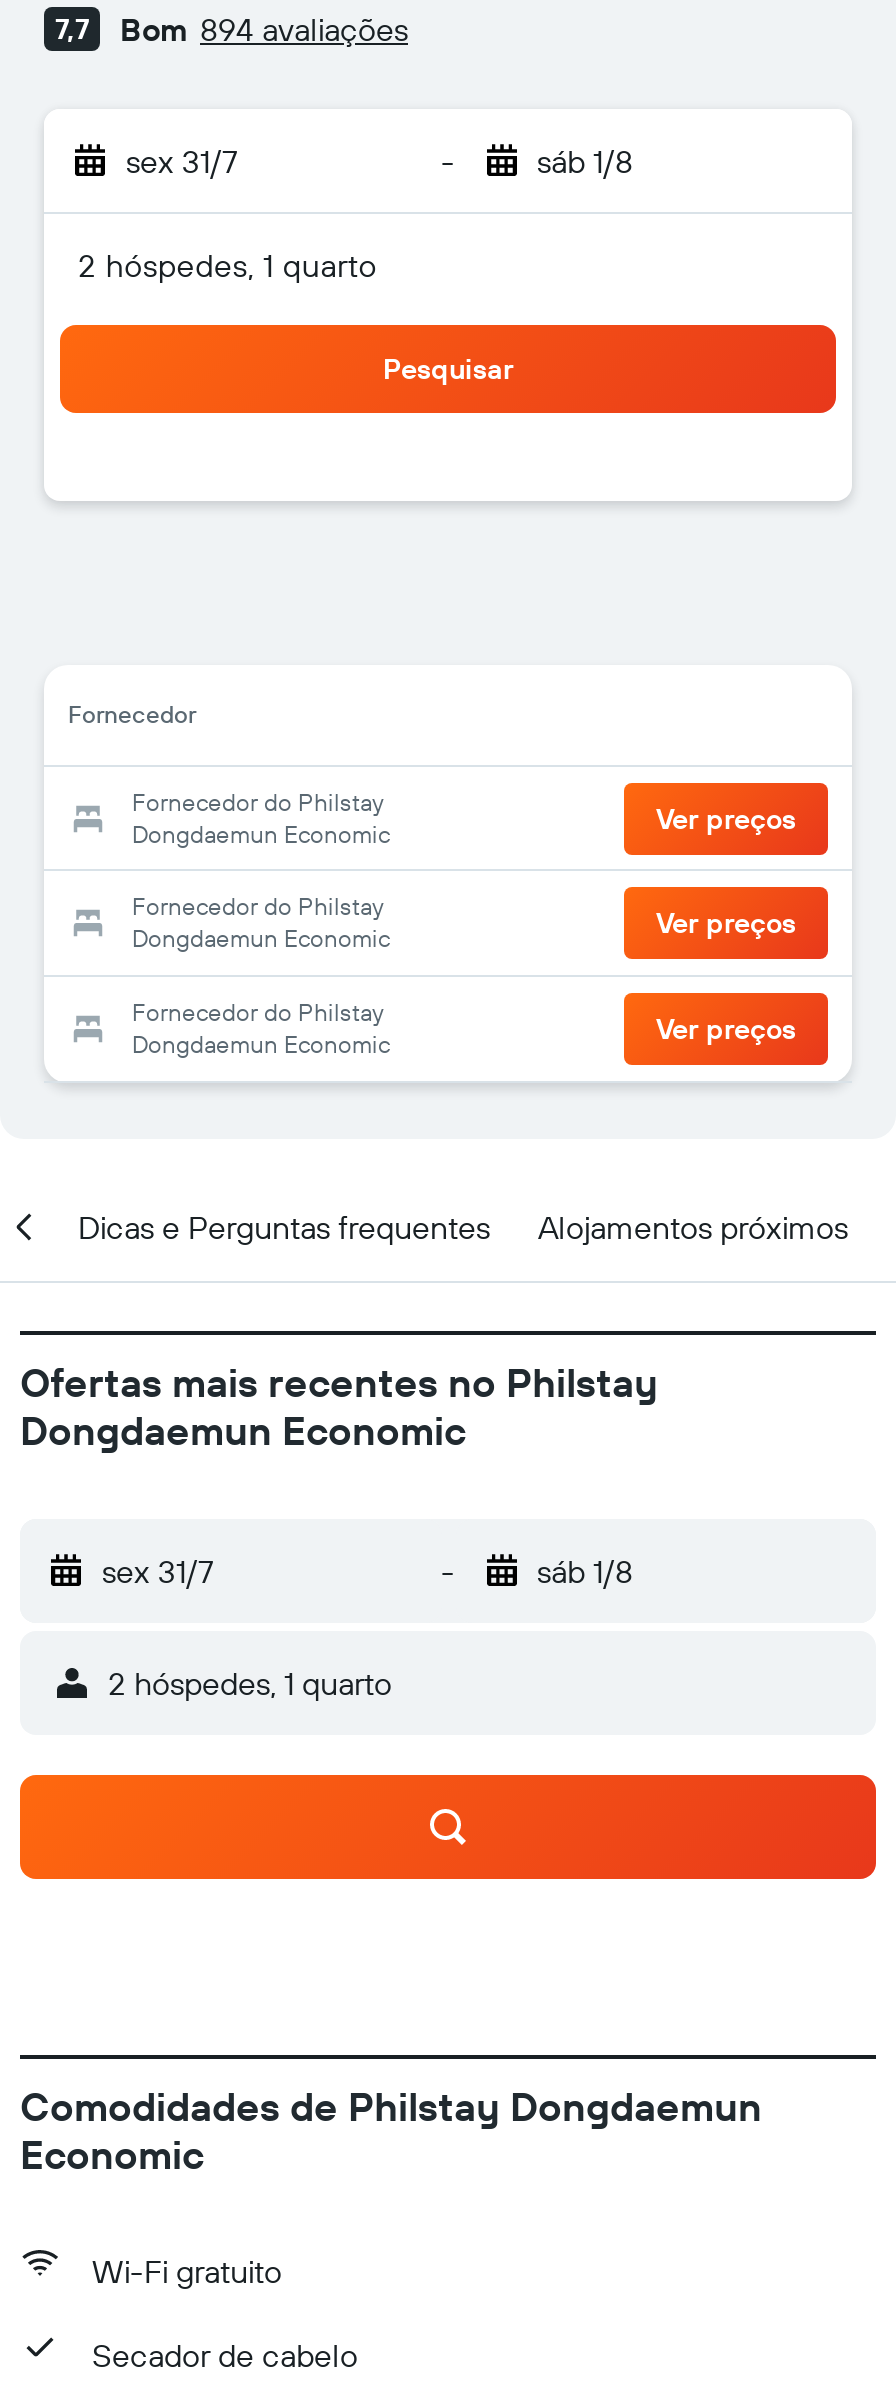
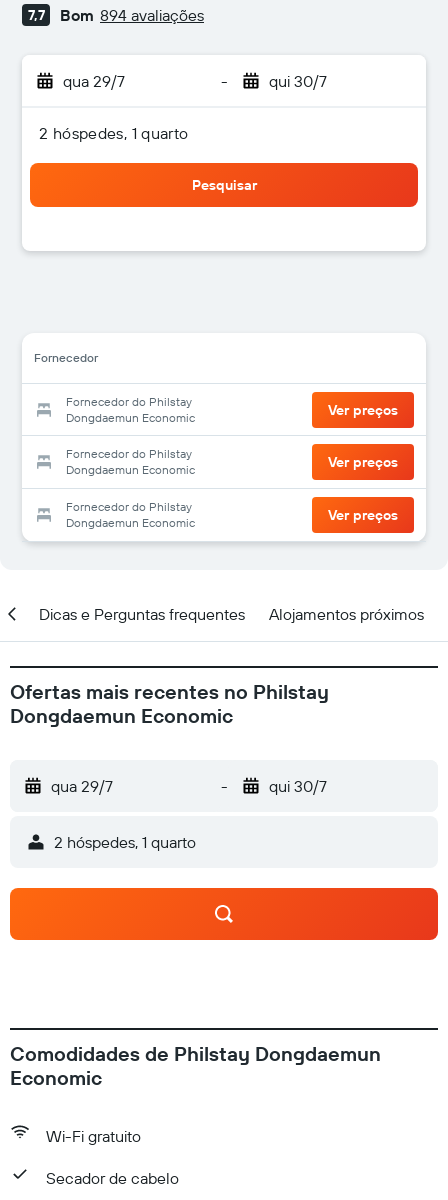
[126,141,238,181] sex 31/7 -> [63,71,125,91] qua 29/7
[537,141,633,181] sáb 1/8 -> [268,71,326,91] qui 30/7
[102,1551,214,1591] sex 31/7 -> [51,776,113,796] qua 29/7
[537,1551,633,1591] sáb 1/8 -> [268,776,326,796] qui 30/7

